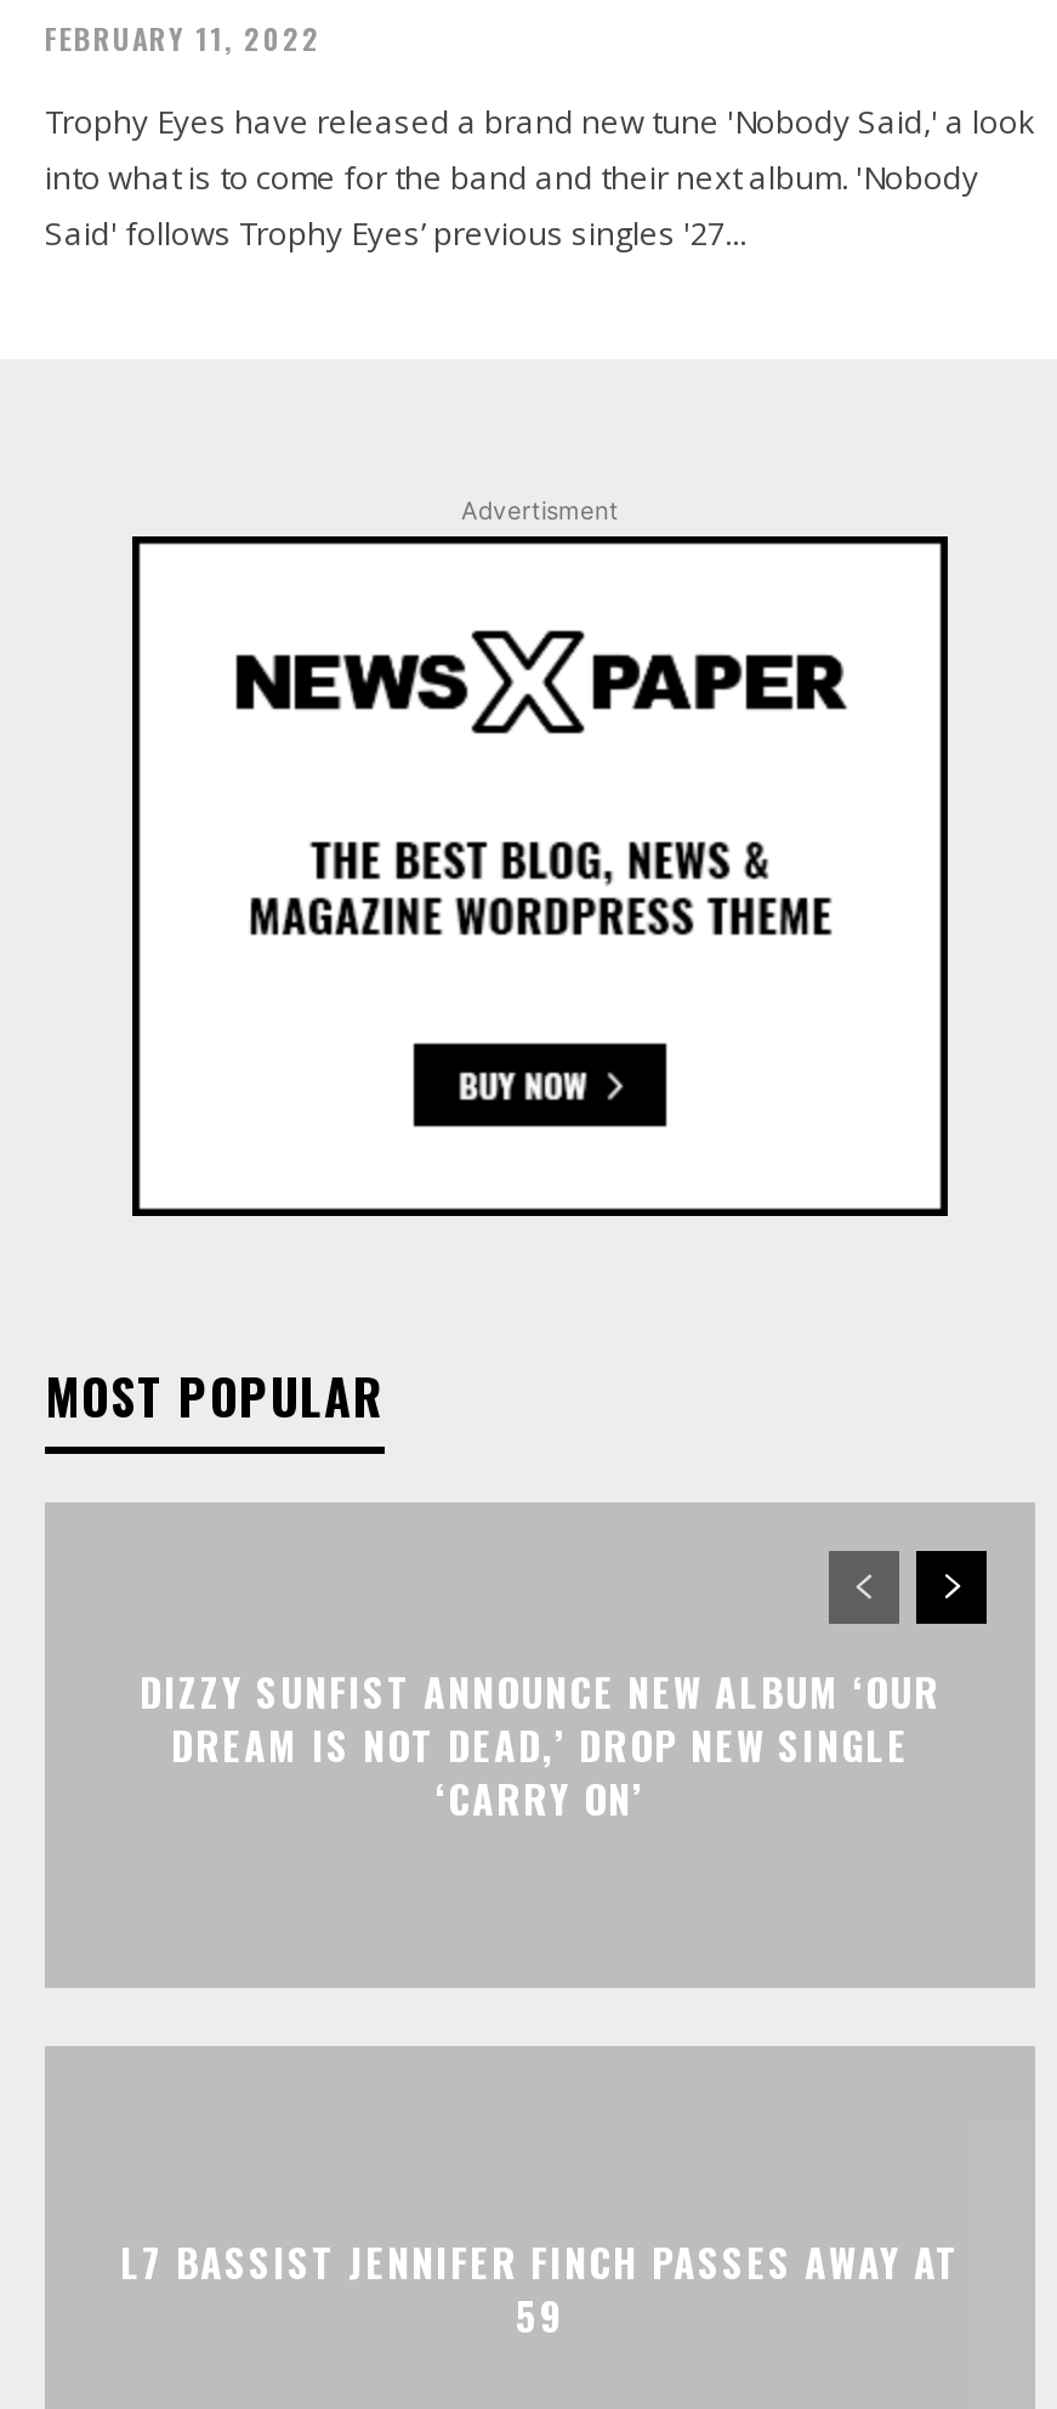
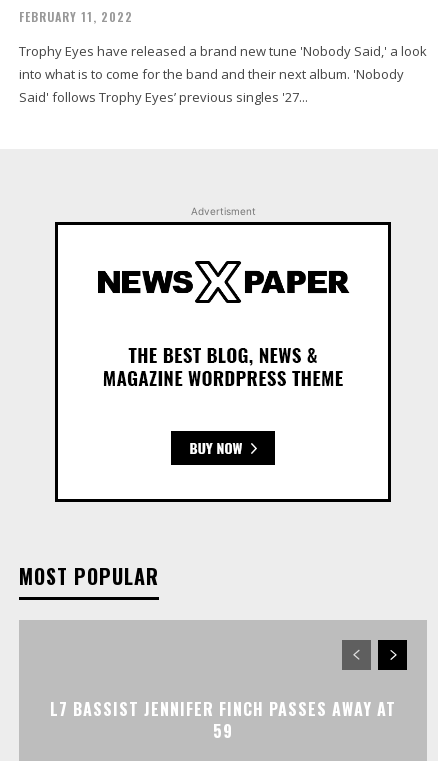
[140,1662,940,1827] DIZZY SUNFIST ANNOUNCE NEW ALBUM ‘OUR | DREAM IS NOT DEAD,’ DROP NEW SINGLE | ‘CARRY ON’ -> none

